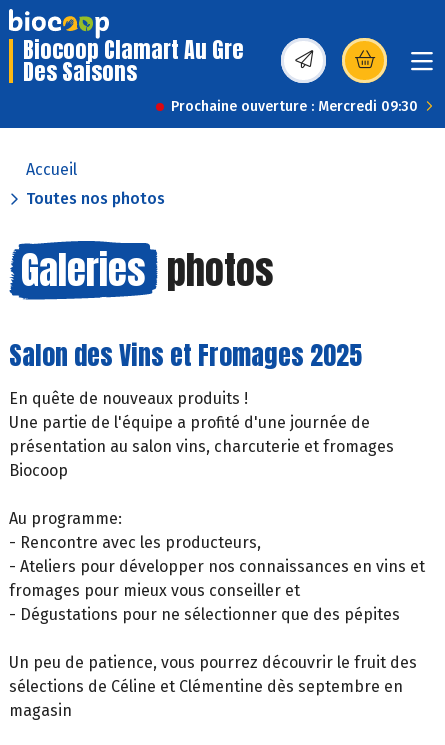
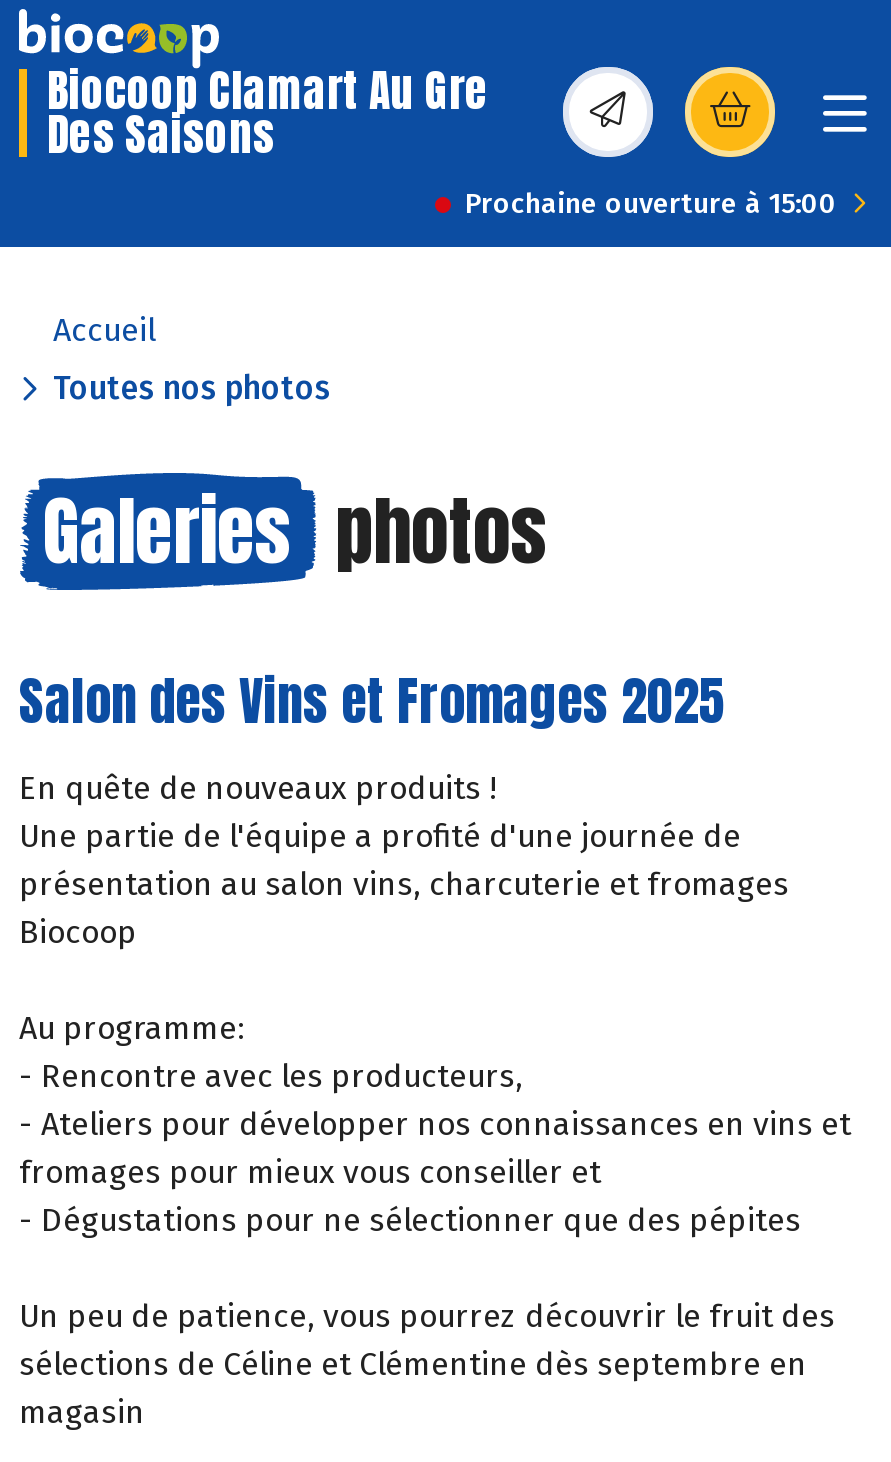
[171,98,418,115] Prochaine ouverture : Mercredi 09:30 -> [465,187,837,221] Prochaine ouverture à 15:00

